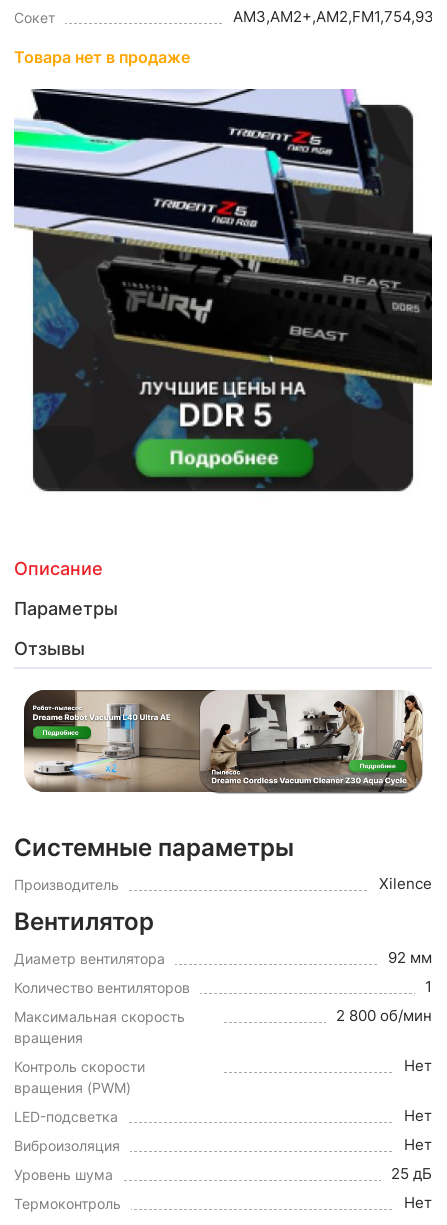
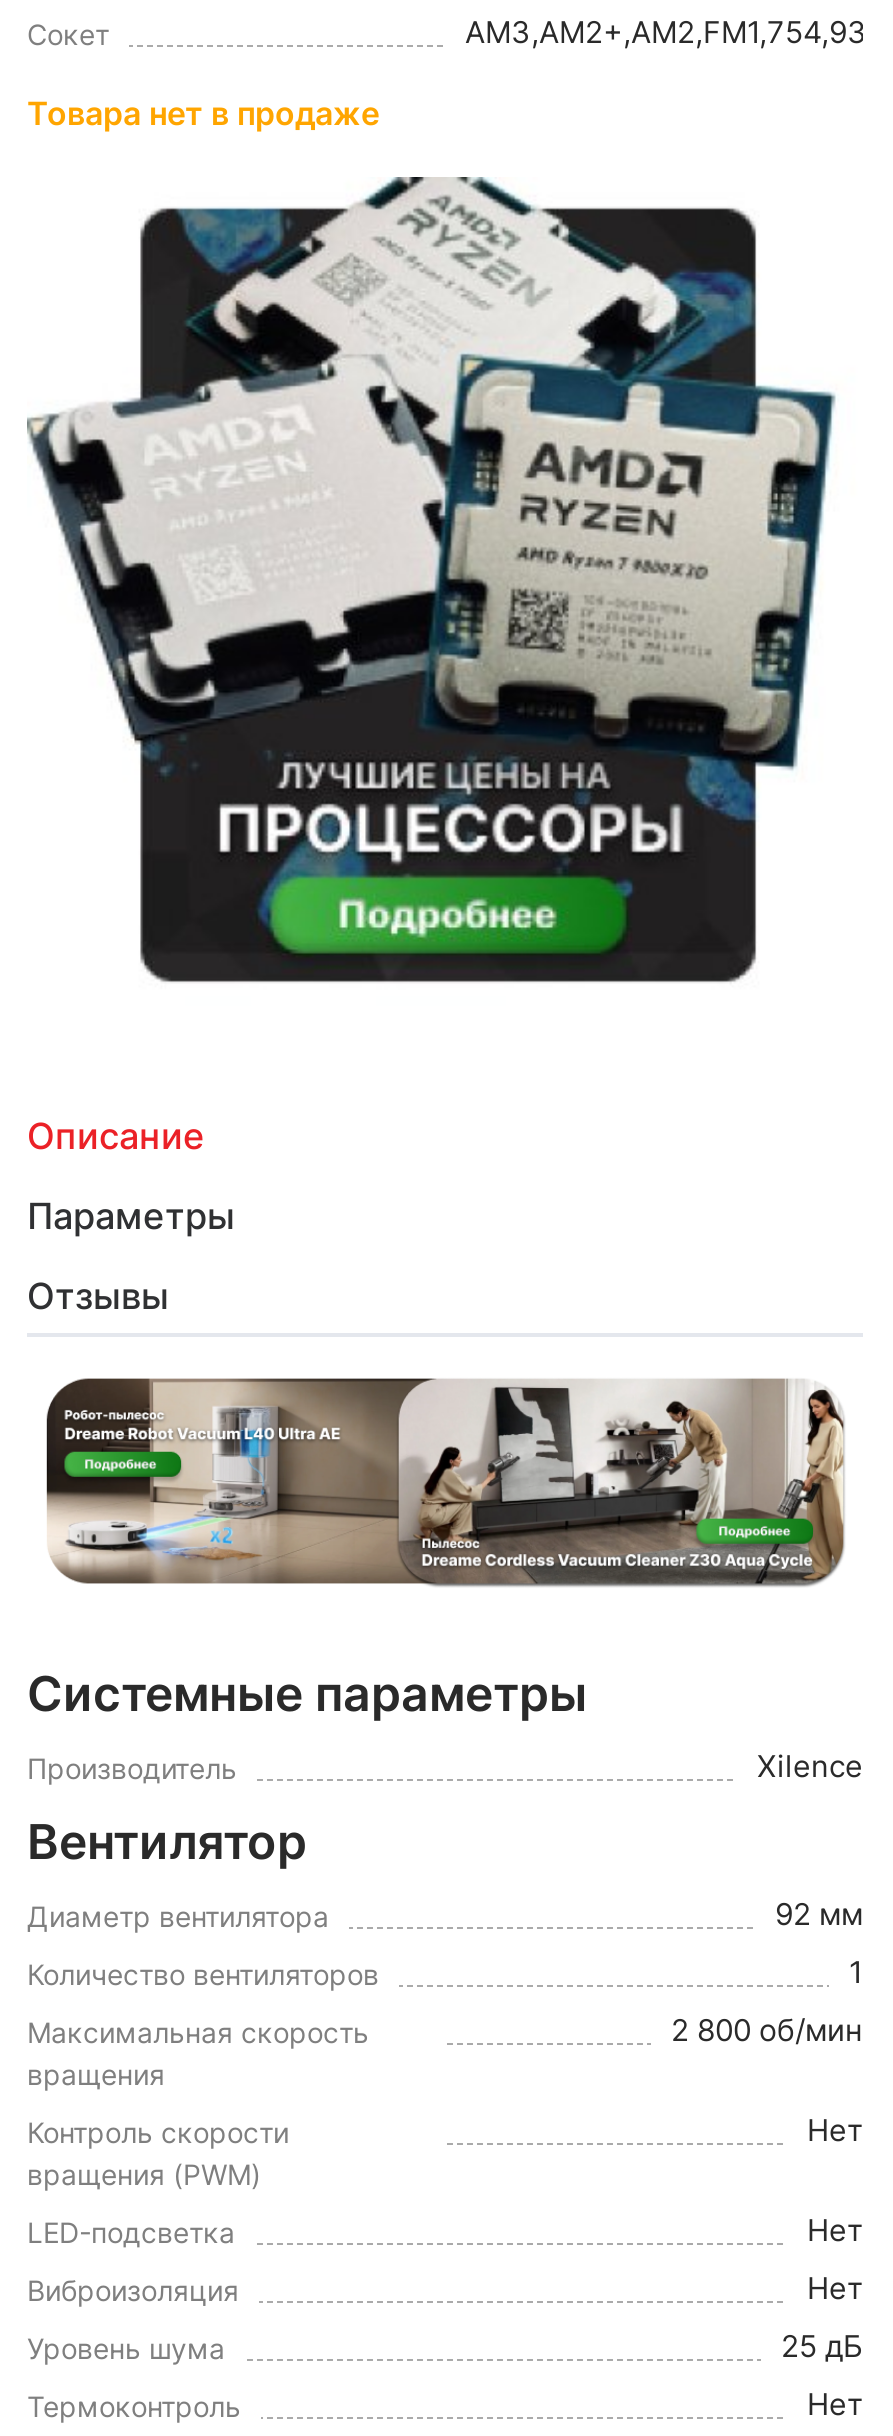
[13,88,433,492] [image] -> [27,175,863,983] [image]

